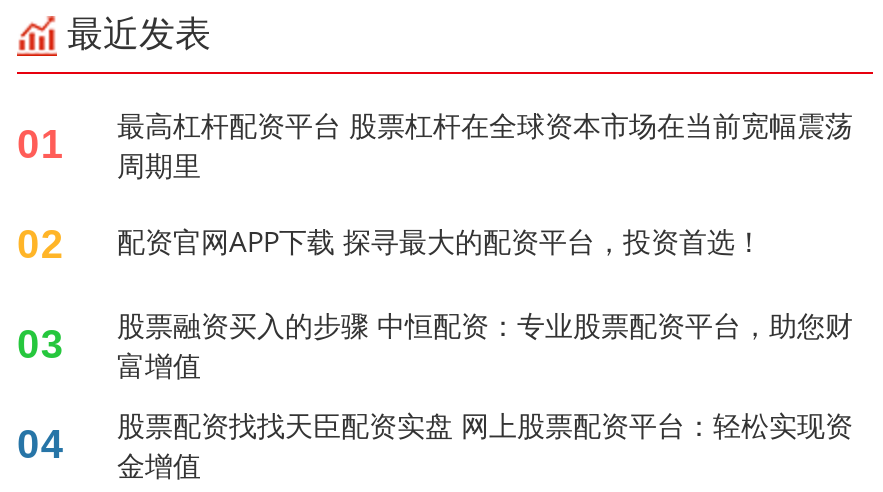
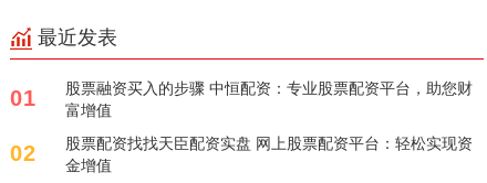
[17,105,853,365] 最高杠杆配资平台 股票杠杆在全球资本市场在当前宽幅震荡 | 周期里 | 02 | 配资官网APP下载 探寻最大的配资平台，投资首选！ | 03 -> none
[17,405,853,483] 04 股票配资找找天臣配资实盘 网上股票配资平台：轻松实现资 金增值 -> [10,132,473,175] 02 股票配资找找天臣配资实盘 网上股票配资平台：轻松实现资 金增值

